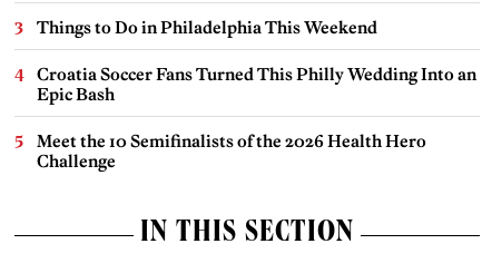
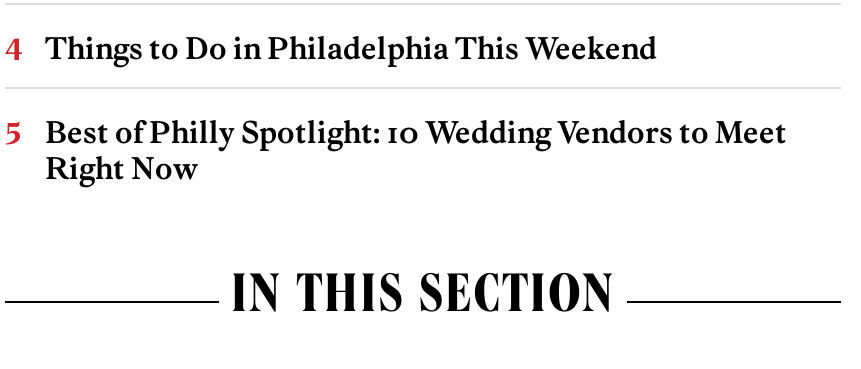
[37,64,476,172] Croatia Soccer Fans Turned This Philly Wedding Into an | Epic Bash | Meet the 10 Semifinalists of the 2026 Health Hero | Challenge -> [45,114,787,188] Best of Philly Spotlight: 10 Wedding Vendors to Meet | Right Now

